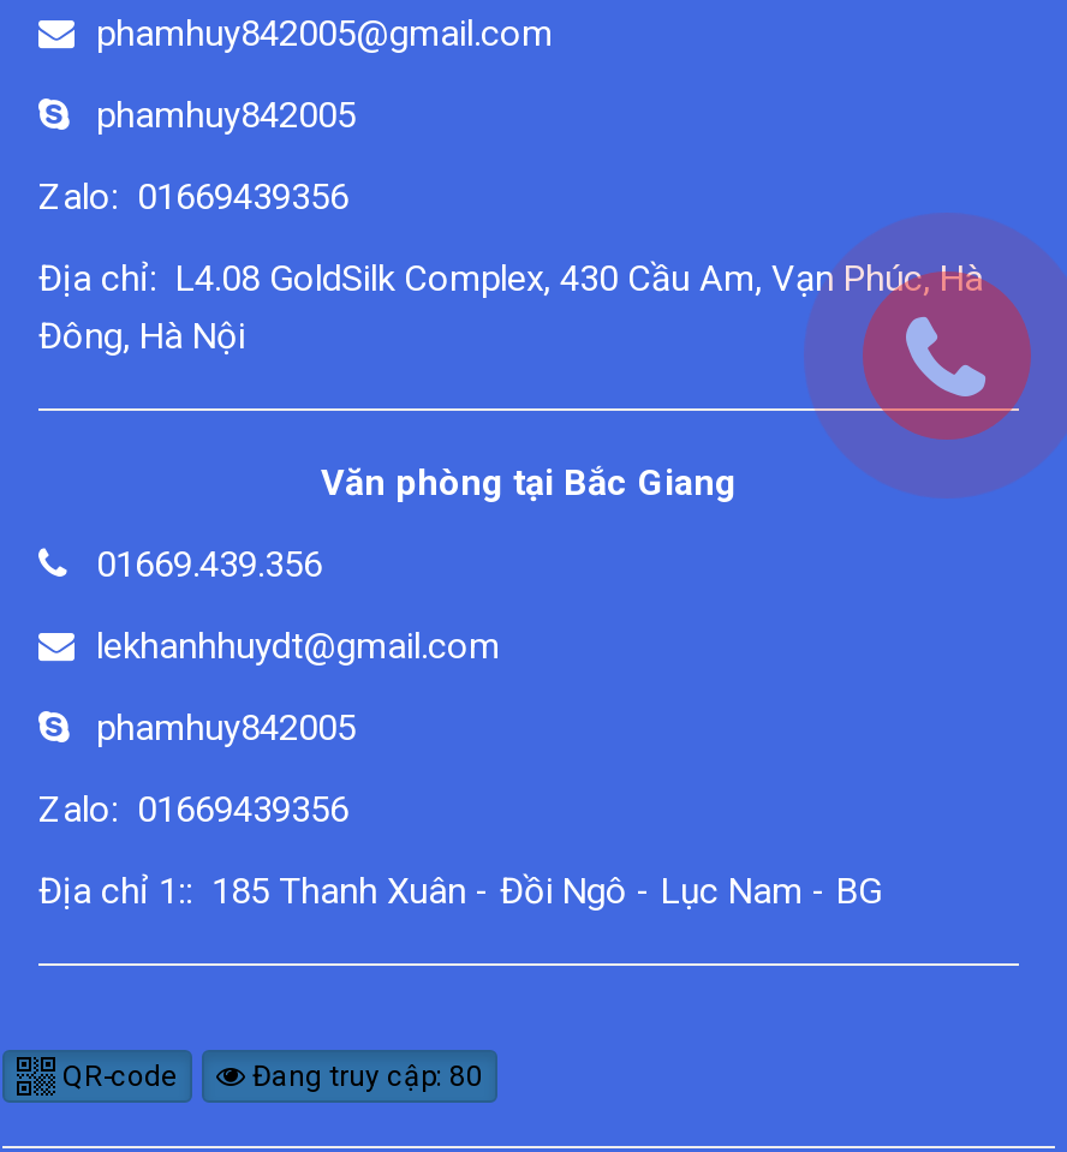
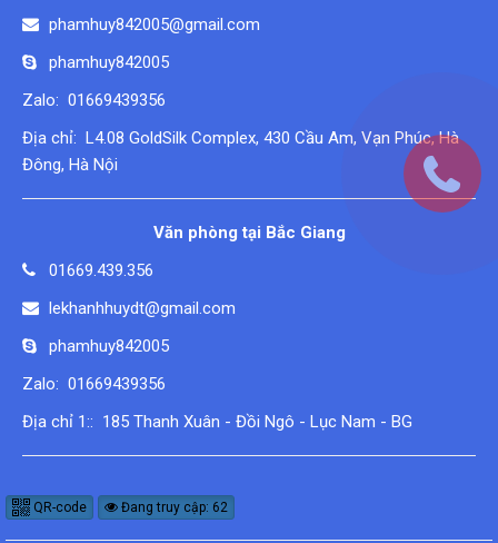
[55,1060,483,1093] QR-code Đang truy cập: 80 -> [30,500,228,515] QR-code Đang truy cập: 62

